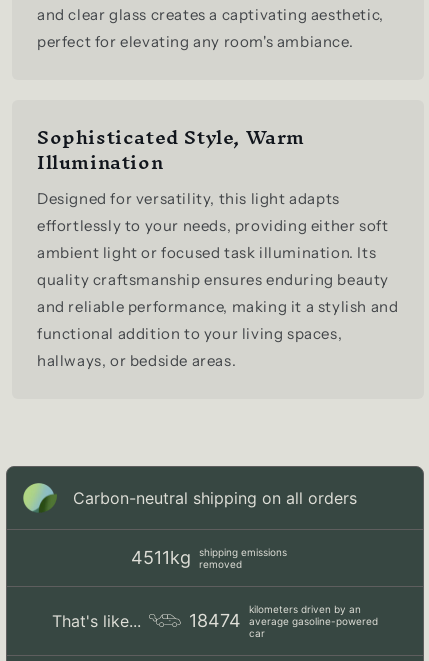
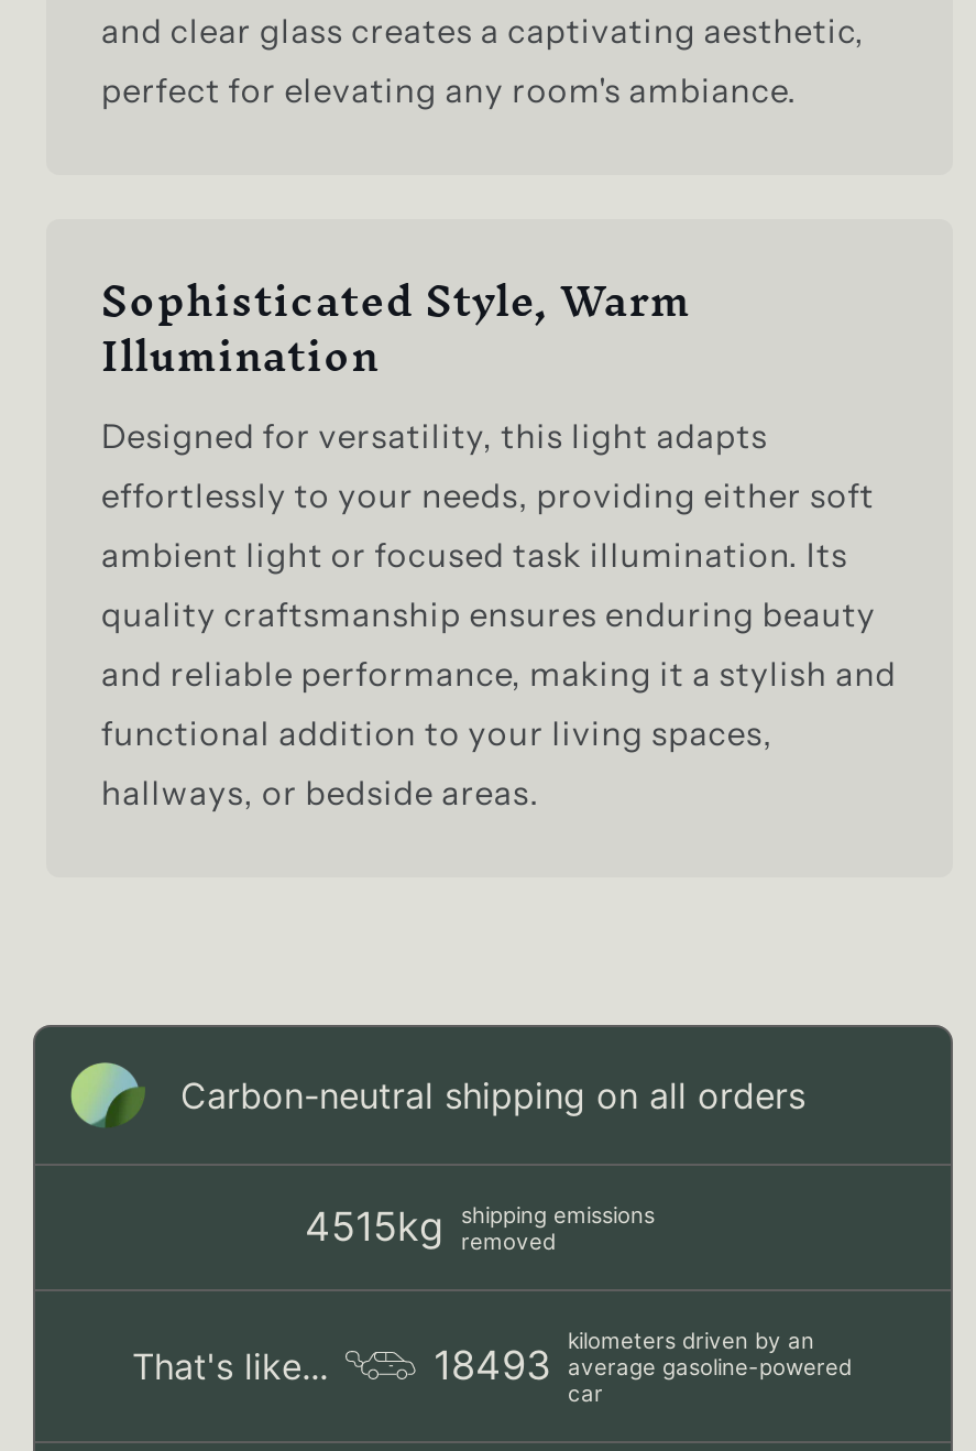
[131,546,287,570] 4511kg shipping emissions removed -> [305,1200,655,1253] 4515kg shipping emissions removed
[188,610,377,631] 18474 average gasoline-powered -> [434,1341,852,1388] 18493 average gasoline-powered

